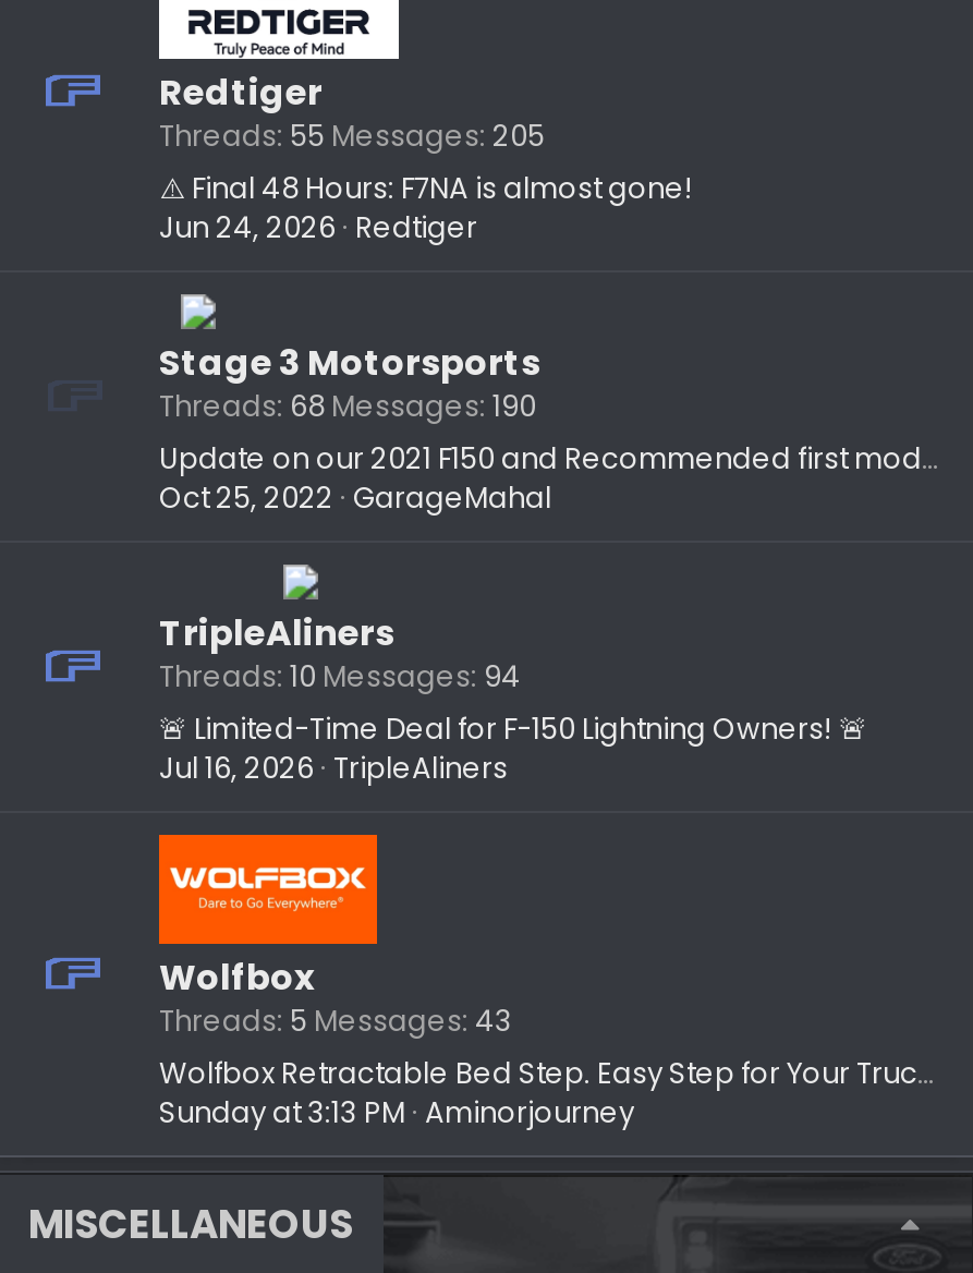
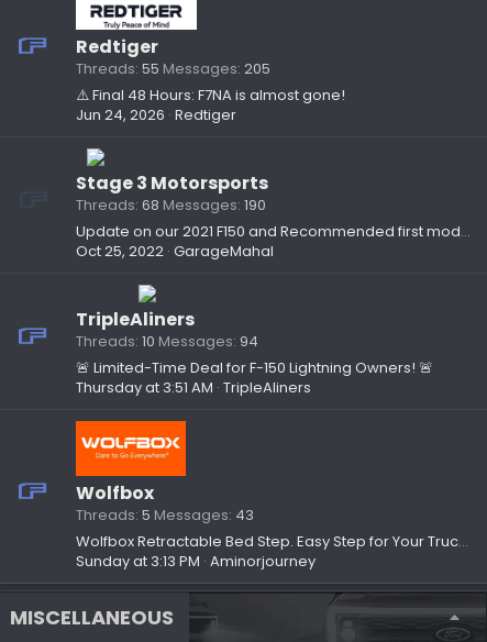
[159,748,508,789] Jul 16, 2026 TripleAliners -> [76,377,311,398] Thursday at 3:51 AM TripleAliners

